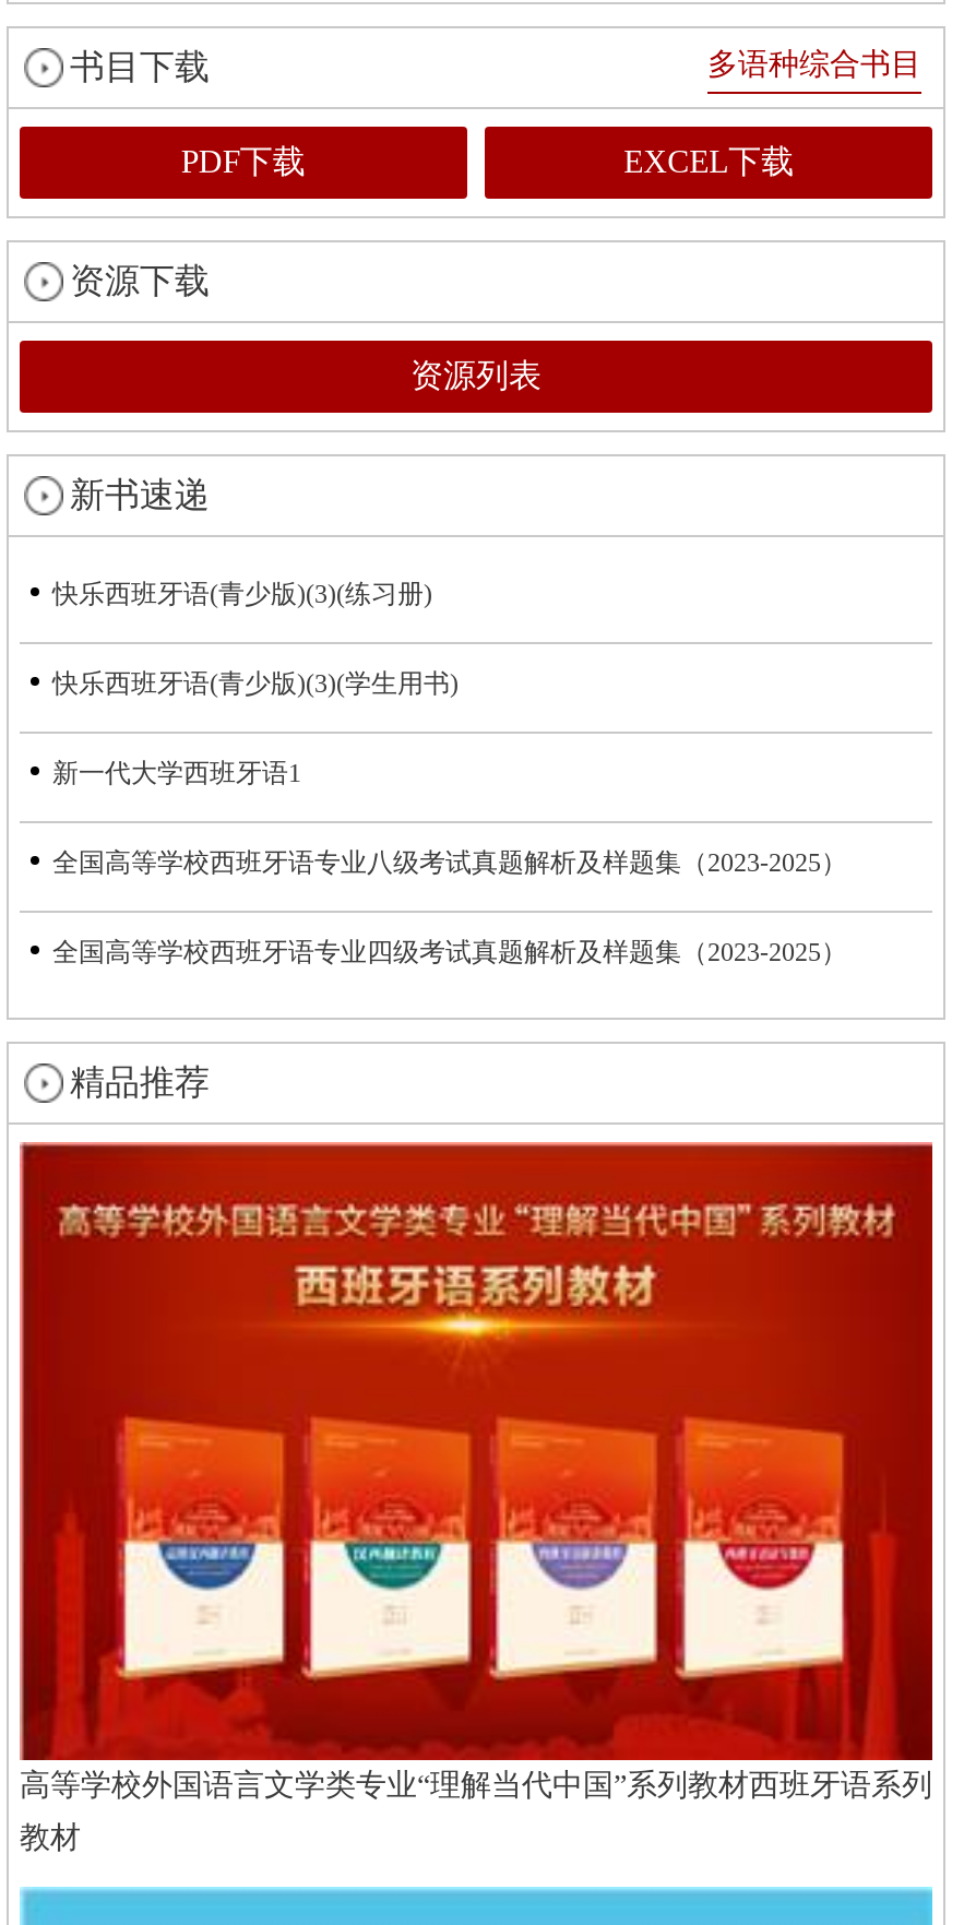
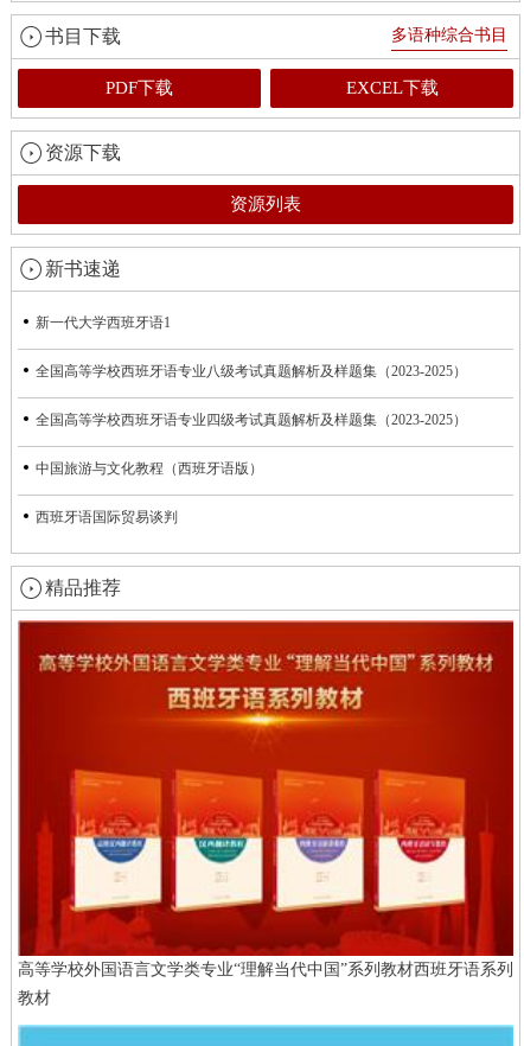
[52,578,459,698] 快乐西班牙语(青少版)(3)(练习册) | 快乐西班牙语(青少版)(3)(学生用书) -> none
moved [52,757,847,967] -> [36,314,467,428]: 新一代大学西班牙语1 | 全国高等学校西班牙语专业八级考试真题解析及样题集（2023-2025） | 全国高等学校西班牙语专业四级考试真题解析及样题集（2023-2025）
none -> [36,460,263,525] 中国旅游与文化教程（西班牙语版） | 西班牙语国际贸易谈判

